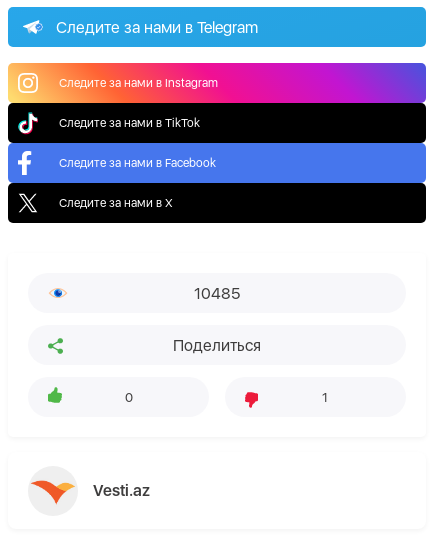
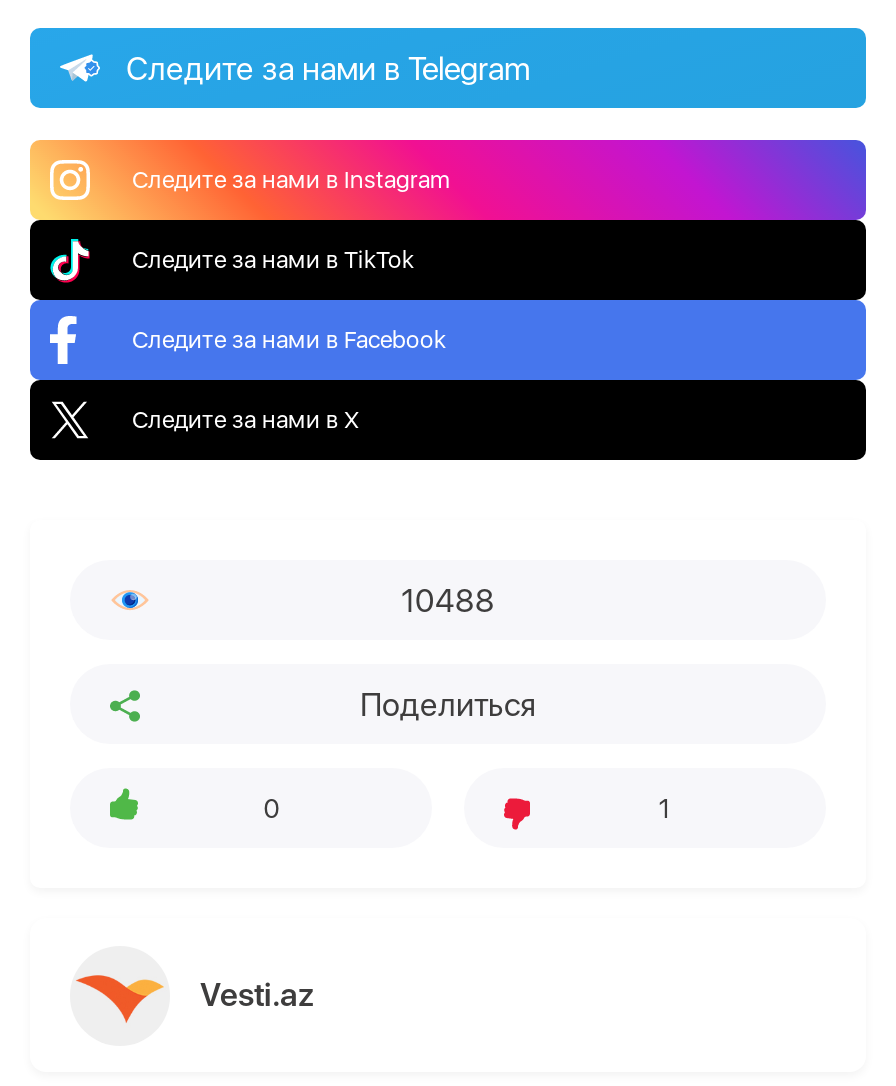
[194,284,240,303] 10485 -> [401,582,495,620] 10488

